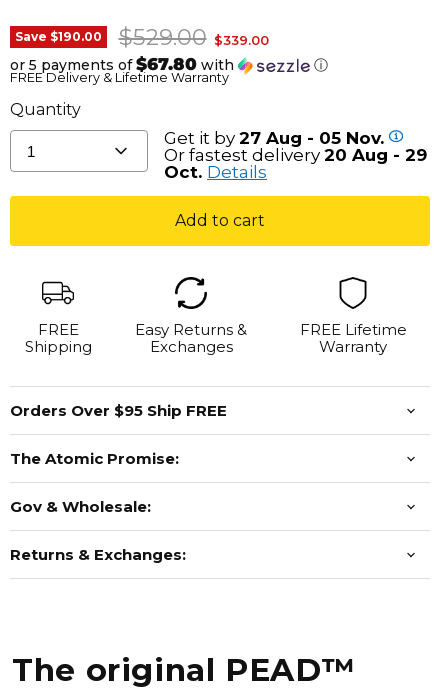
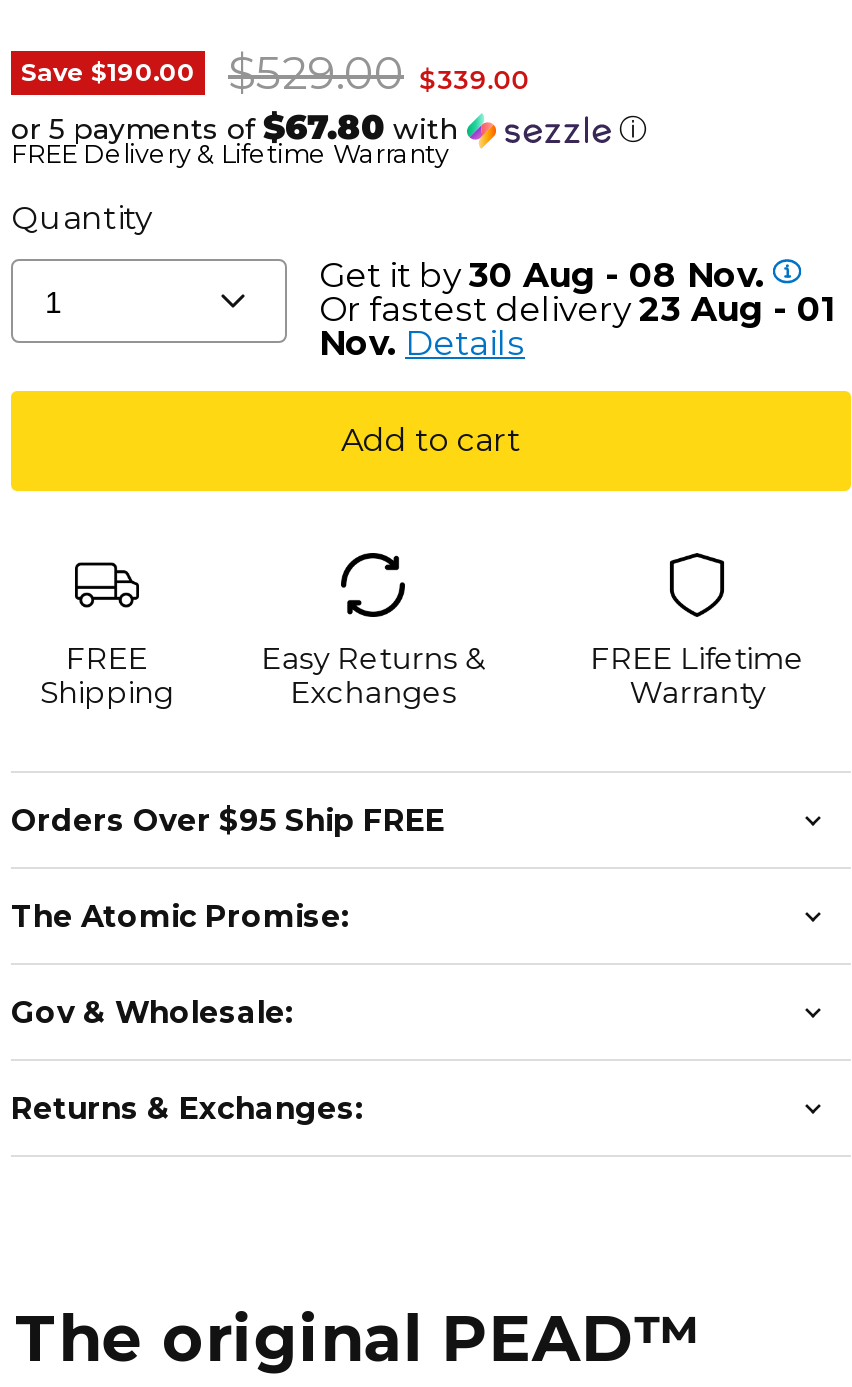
[164,128,389,148] Get it by 27 Aug - 05 Nov. -> [319,256,773,296] Get it by 30 Aug - 08 Nov.
[164,145,427,165] Or fastest delivery 20 Aug - 29 -> [319,290,835,330] Or fastest delivery 23 Aug - 01
[164,162,267,182] Oct. Details -> [319,324,525,364] Nov. Details

